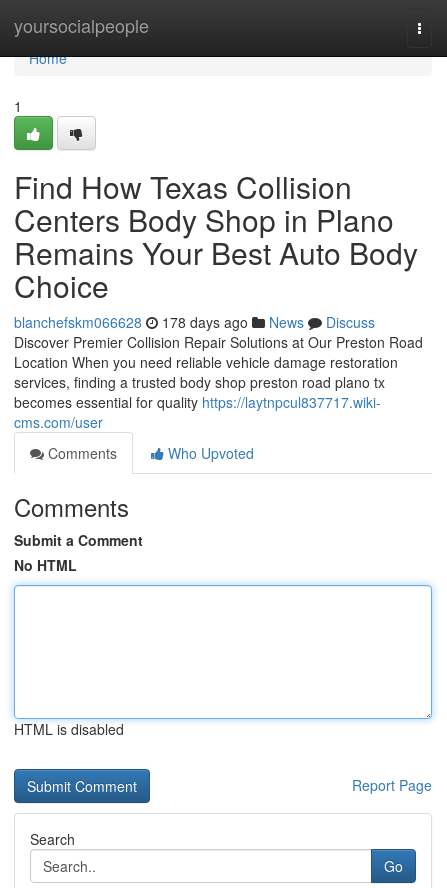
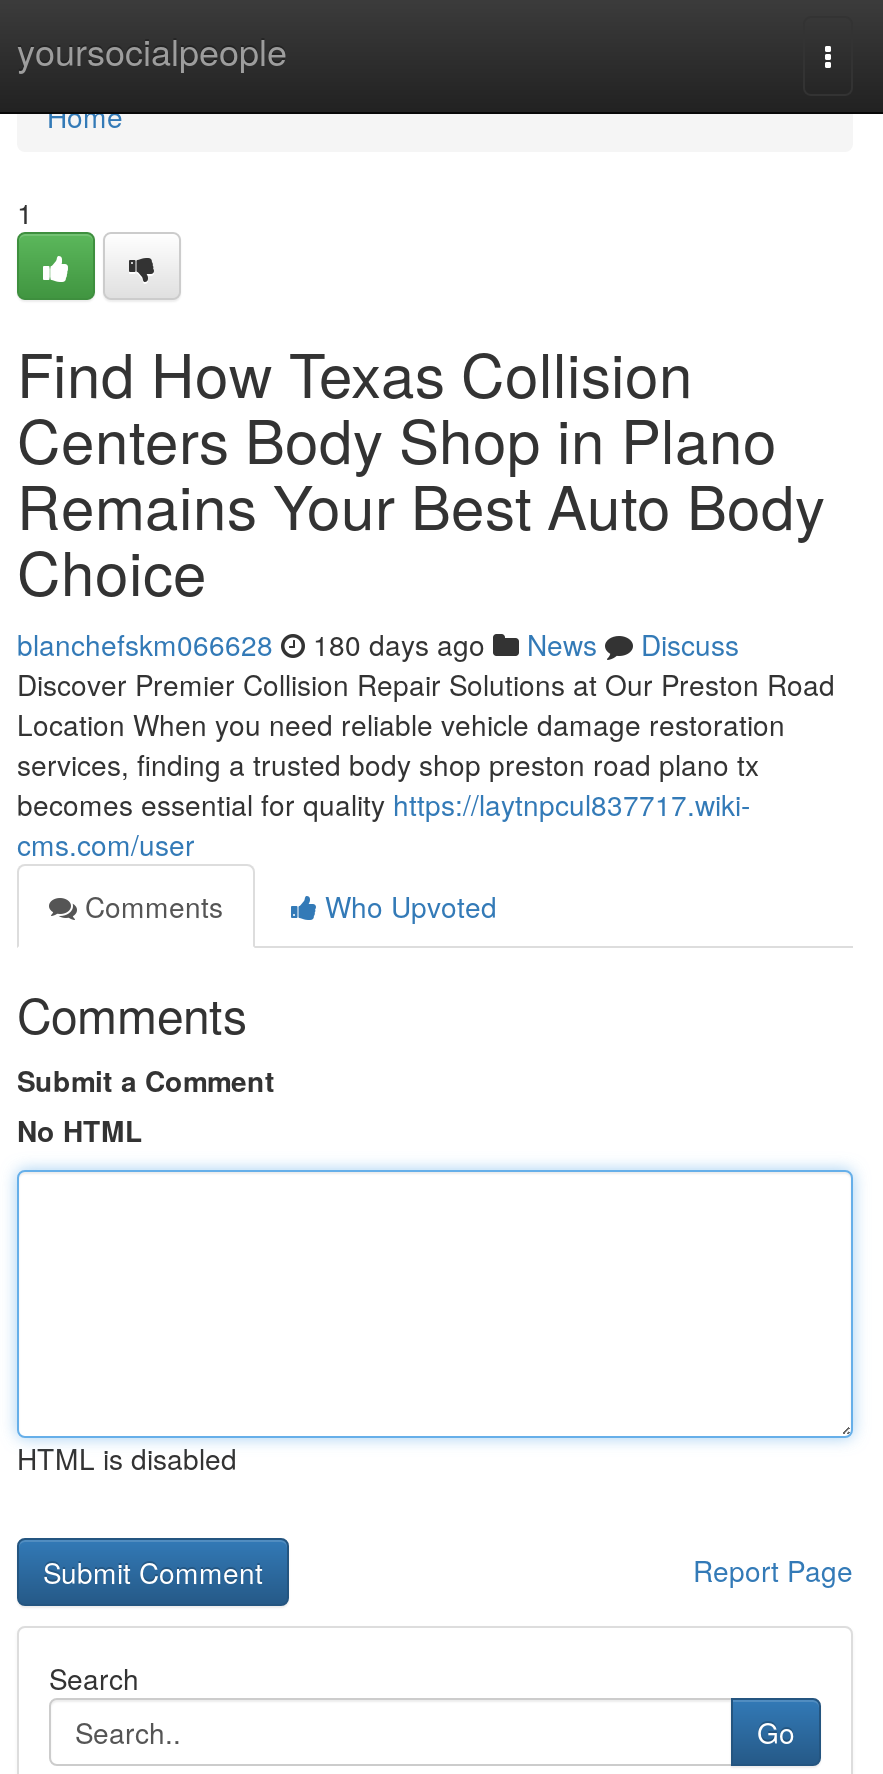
[14,312,375,332] blanchefskm066628 178 days ago News Discuss -> [17,624,739,664] blanchefskm066628 180 days ago News Discuss

